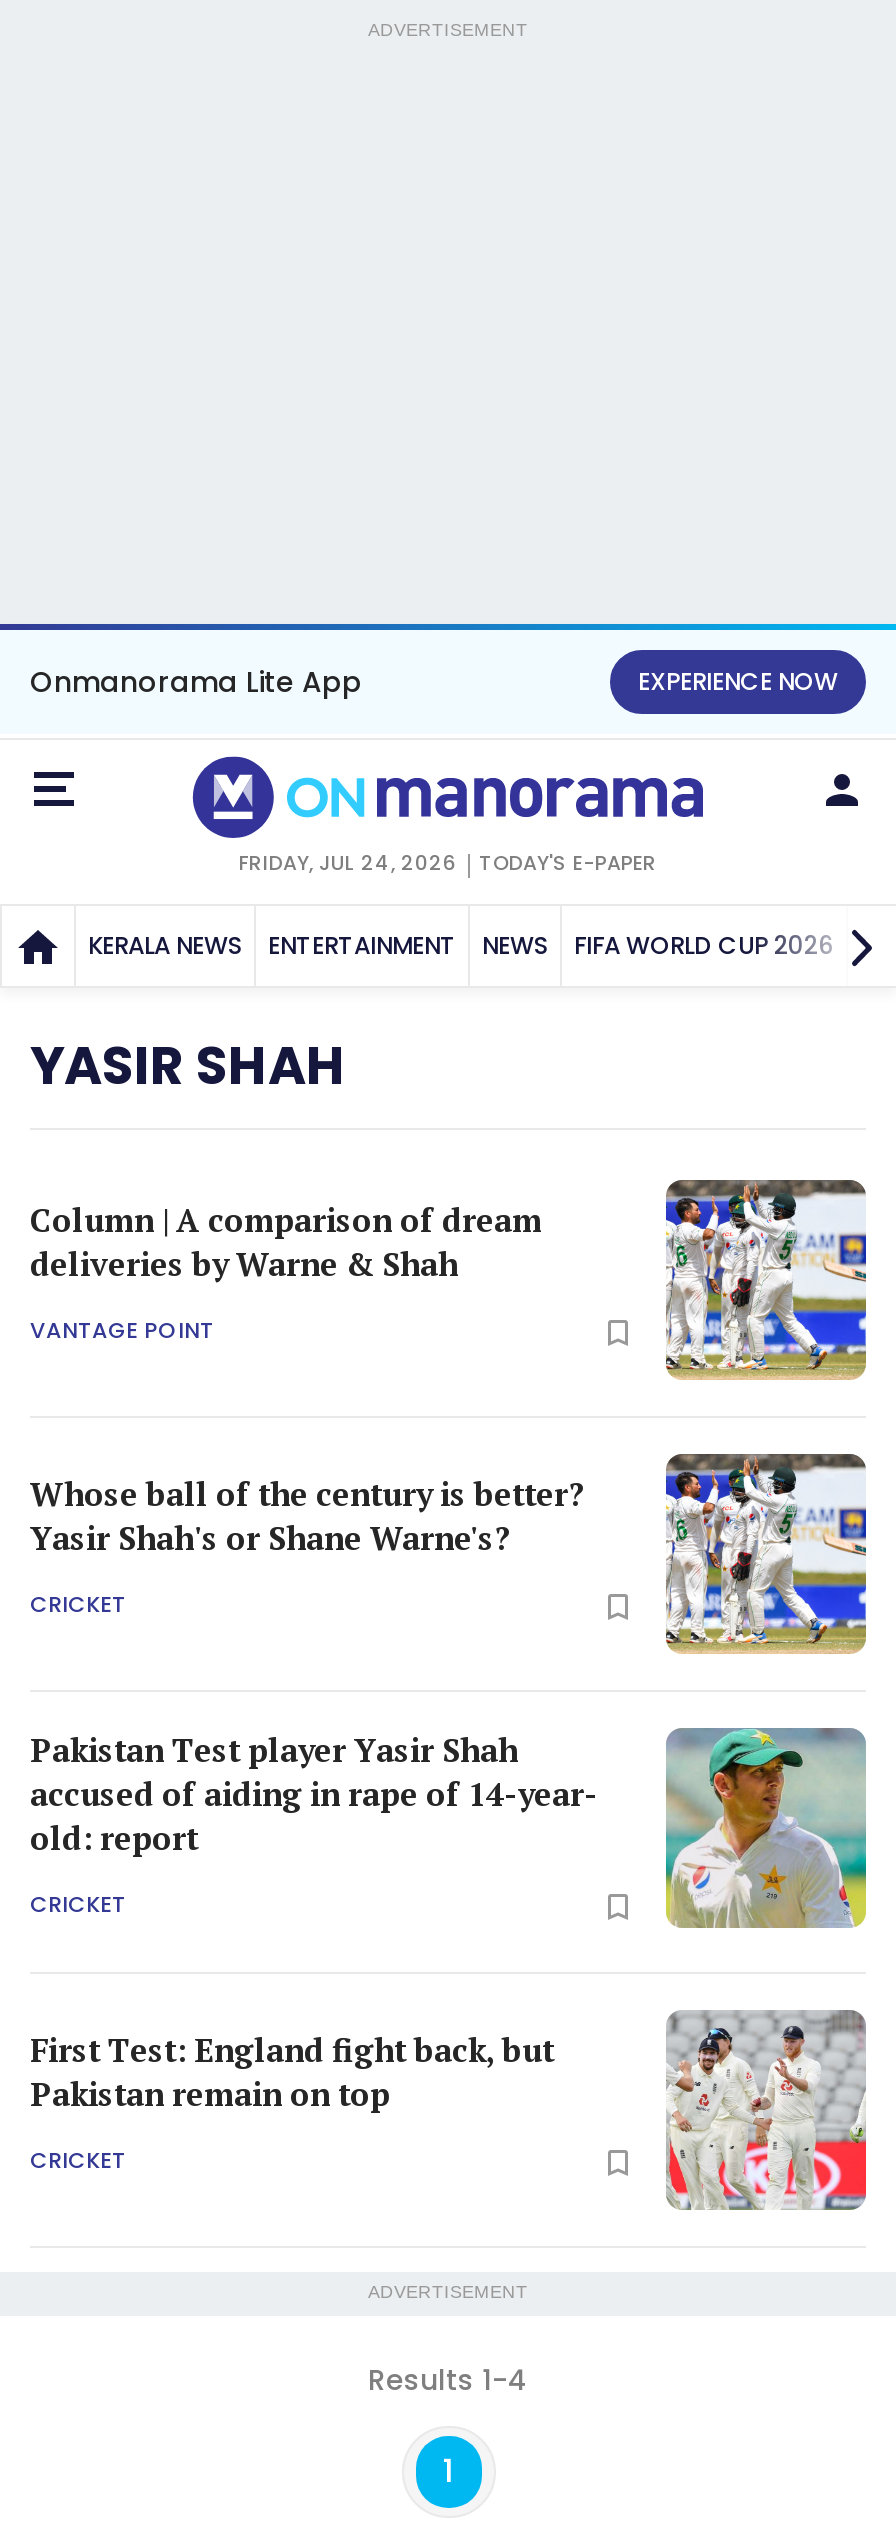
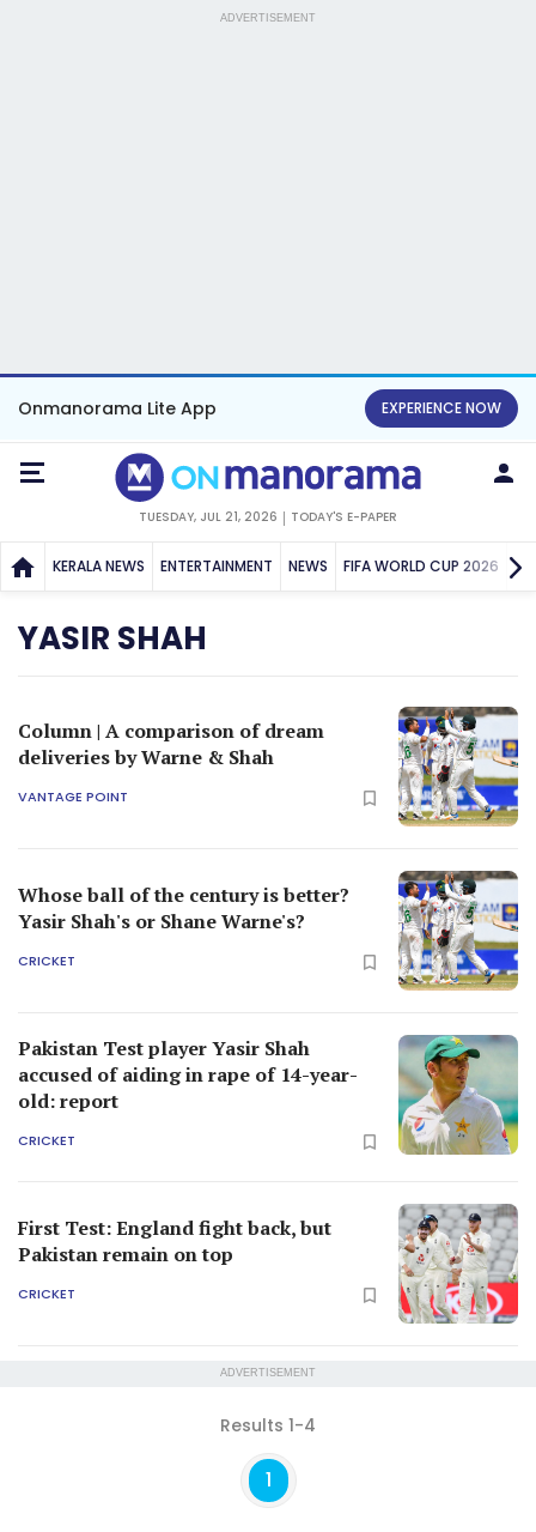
[239,848,657,878] FRIDAY, JUL 24, 2026 TODAY'S E-PAPER -> [139,508,397,526] TUESDAY, JUL 21, 2026 TODAY'S E-PAPER

